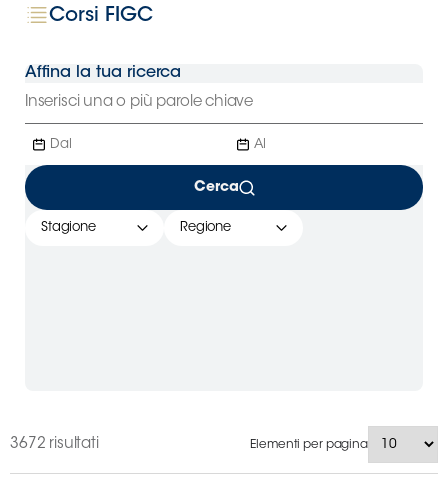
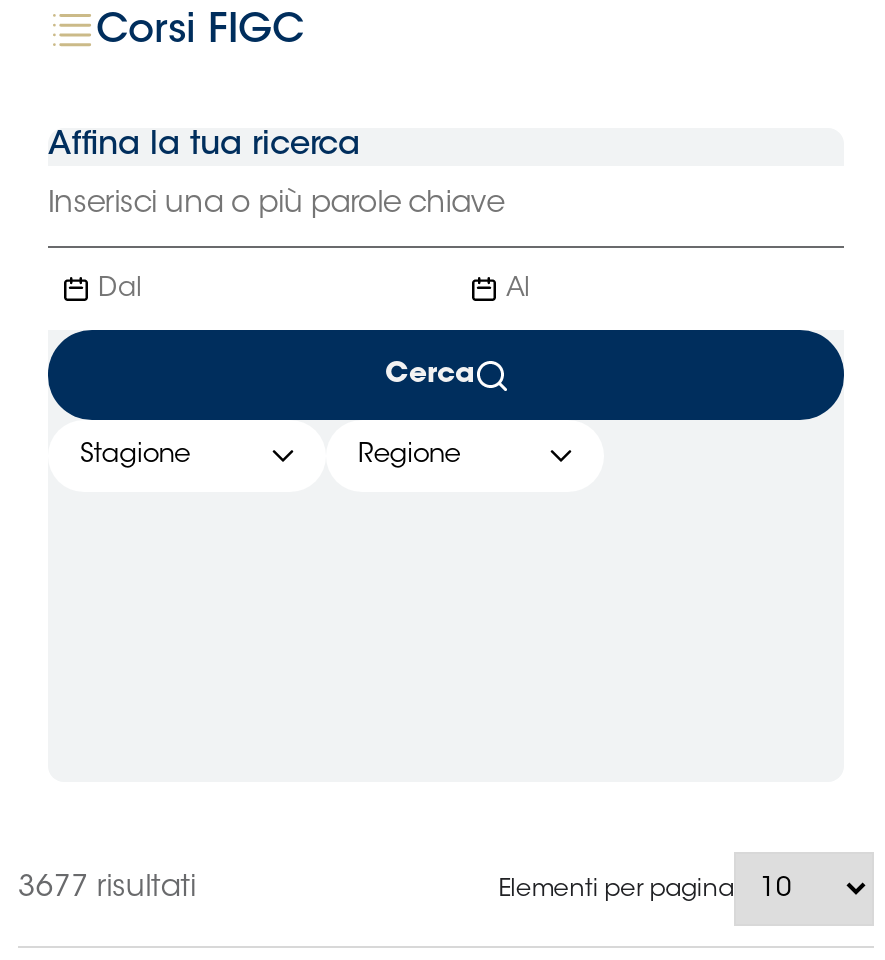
[10,436,99,451] 3672 risultati -> [18,873,196,903] 3677 risultati

